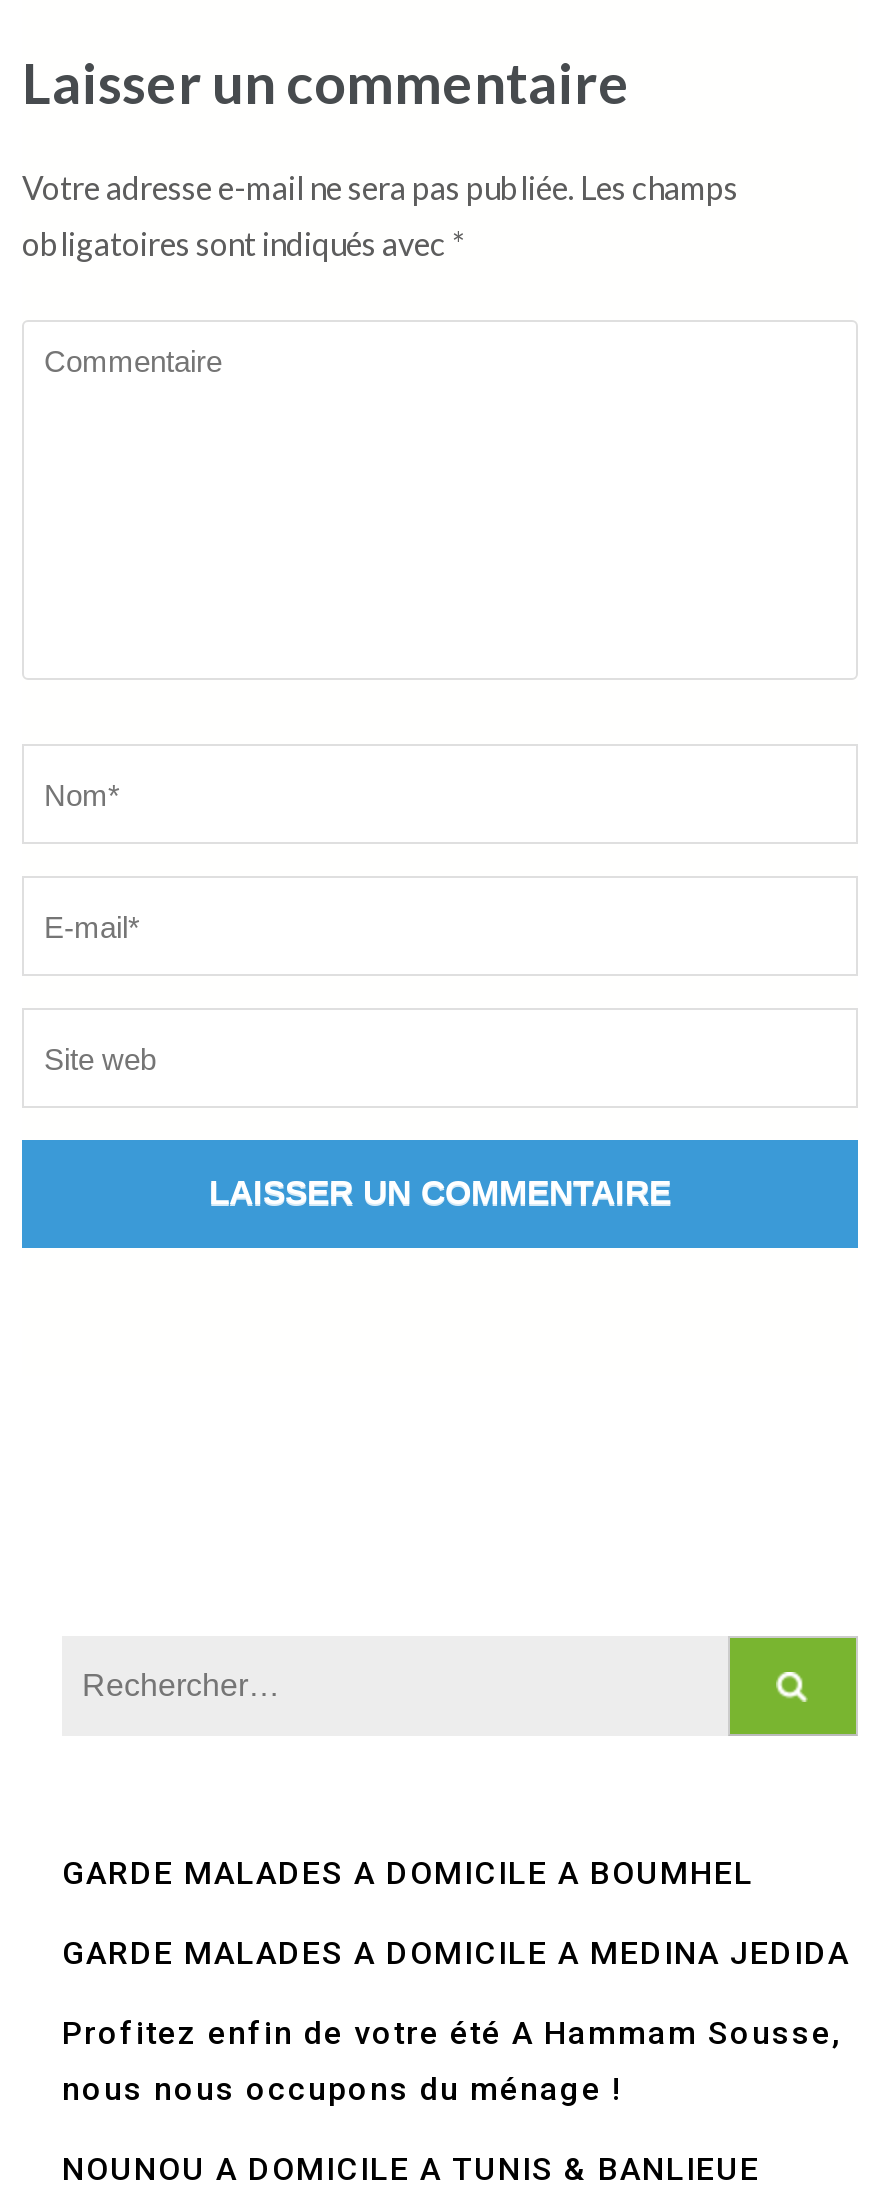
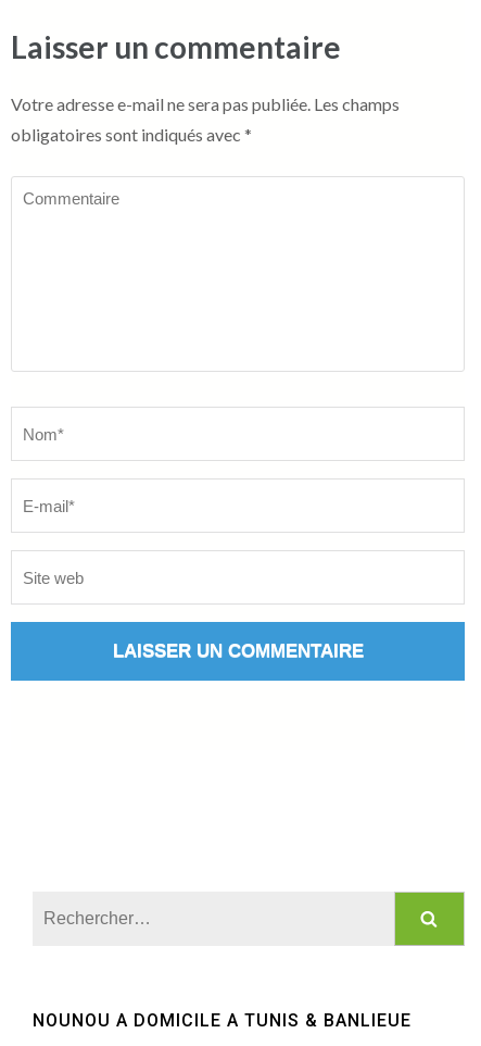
[62,1854,850,2108] GARDE MALADES A DOMICILE A BOUMHEL | GARDE MALADES A DOMICILE A MEDINA JEDIDA | Profitez enfin de votre été A Hammam Sousse, | nous nous occupons du ménage ! -> none

